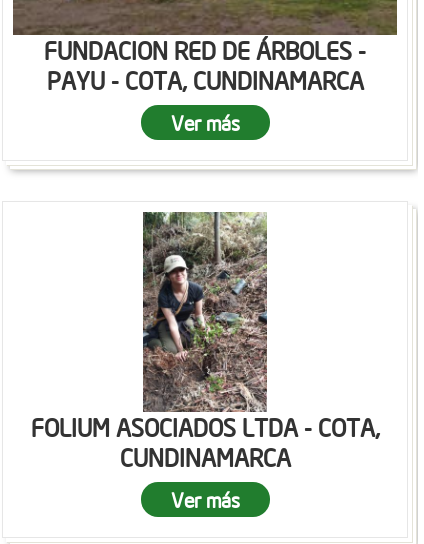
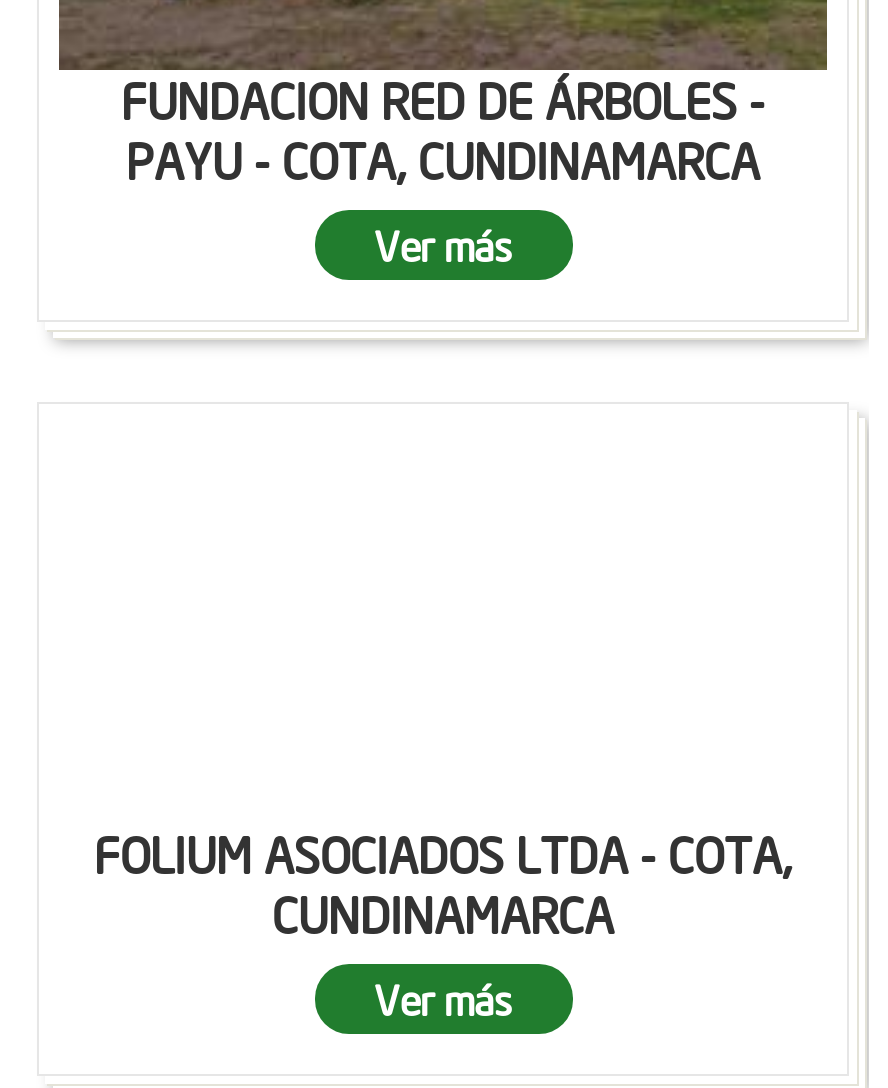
[142,211,268,410] [image] -> none

